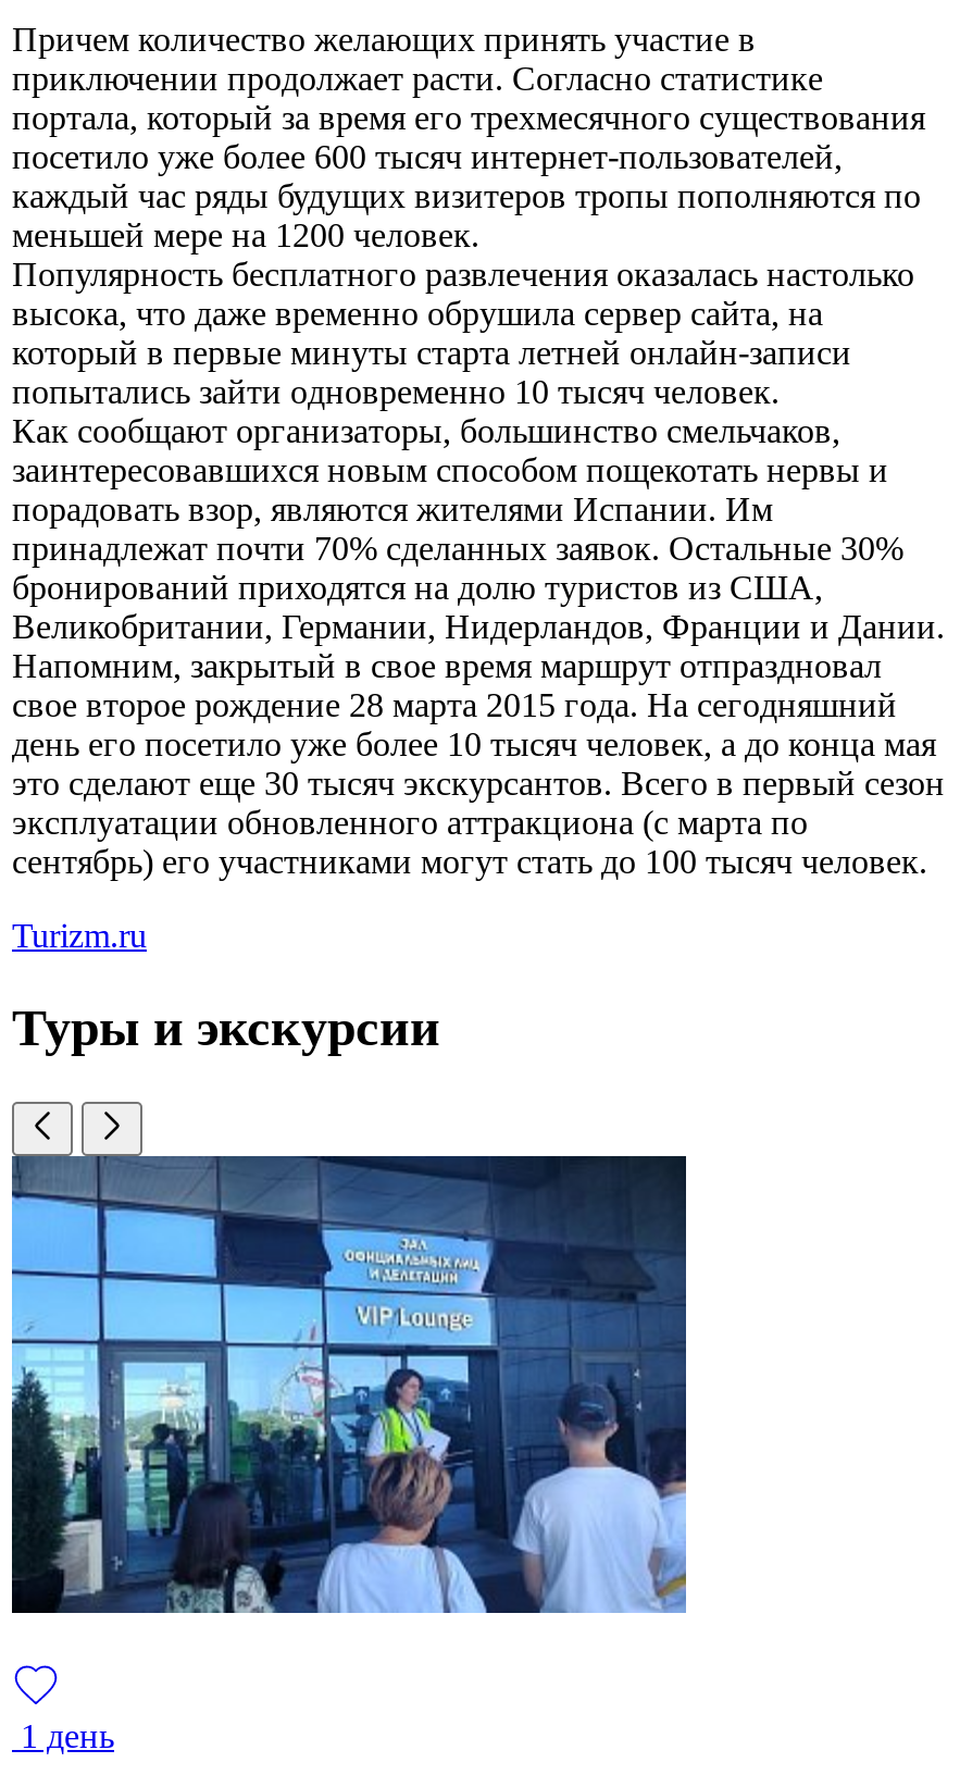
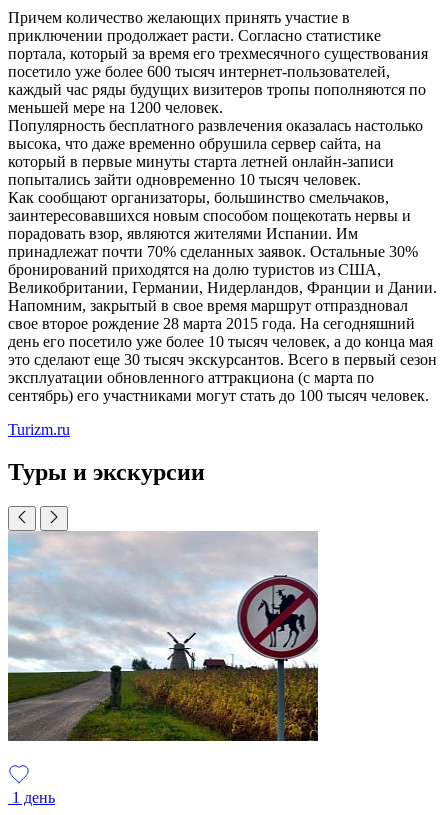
[10,1154,688,1615] [image] -> [7,531,319,742] [image]

